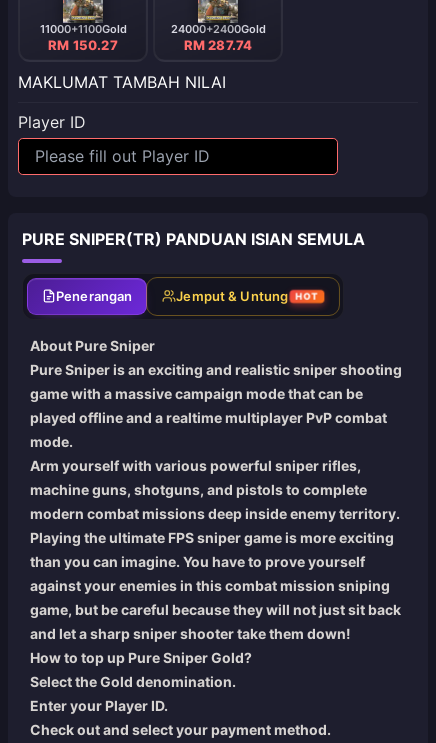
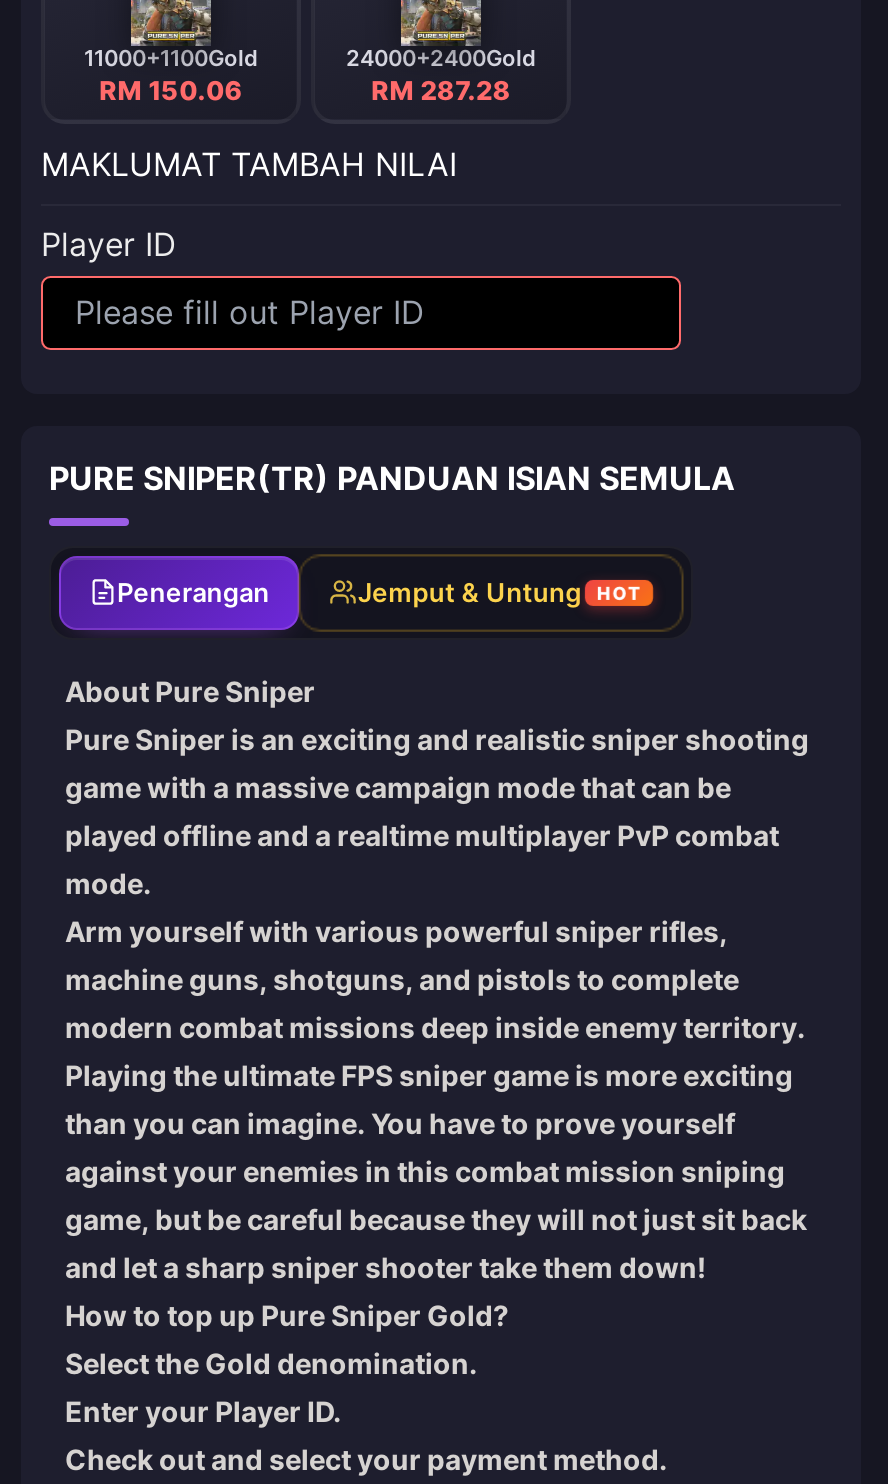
[48,36,118,52] RM 150.27 -> [99,73,243,105] RM 150.06
[184,36,252,52] RM 287.74 -> [371,73,511,105] RM 287.28

